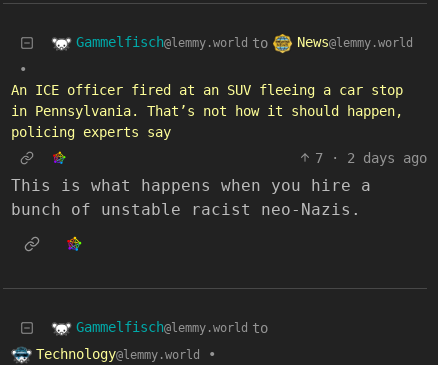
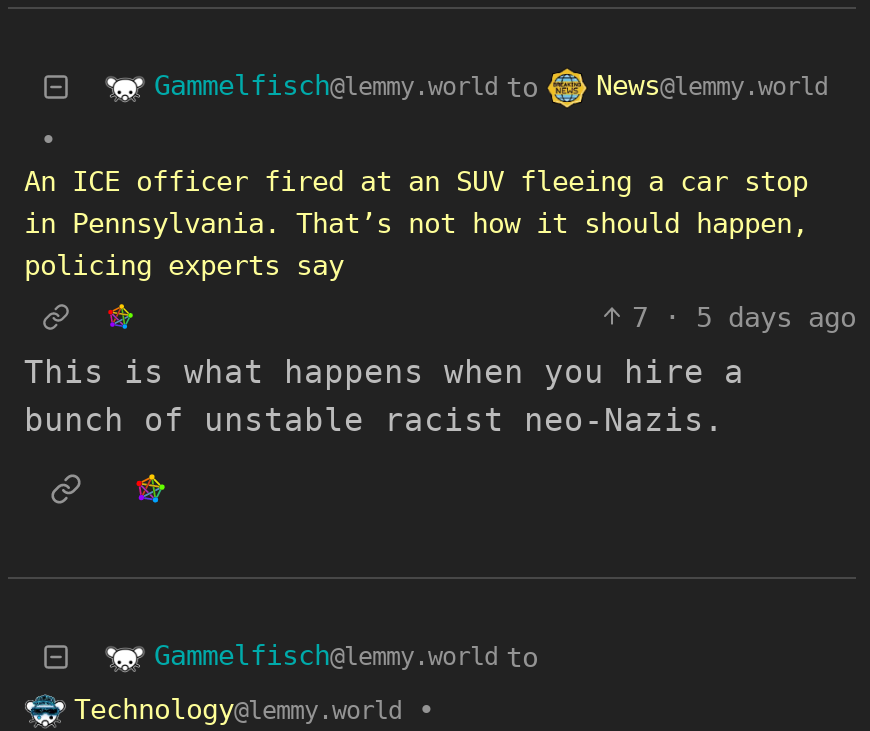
[315,149,427,165] 7 · 2 days ago -> [632,300,856,332] 7 · 5 days ago

